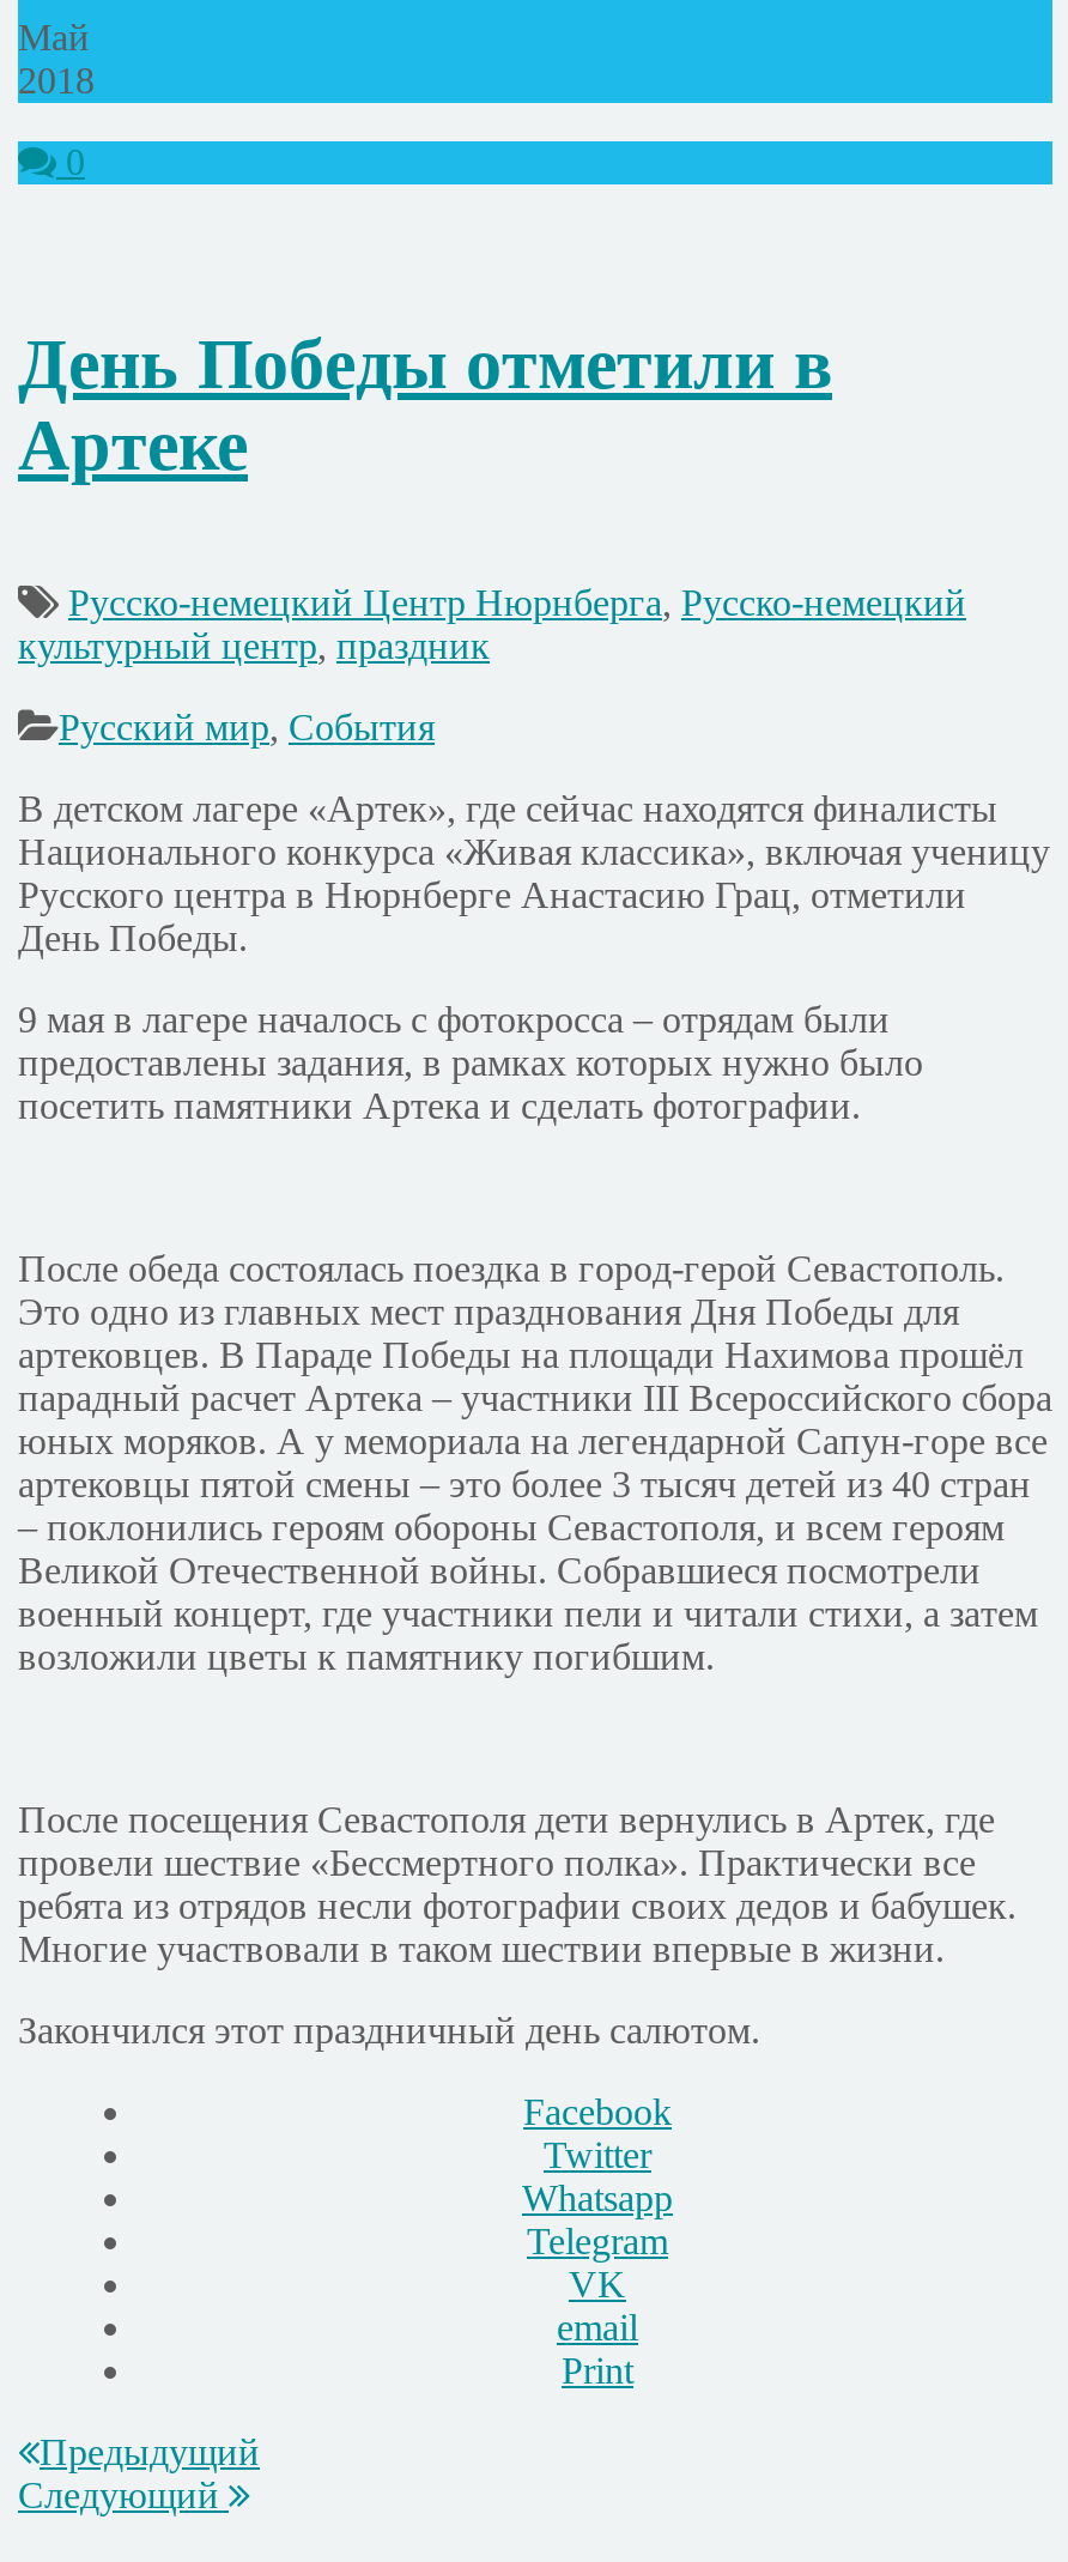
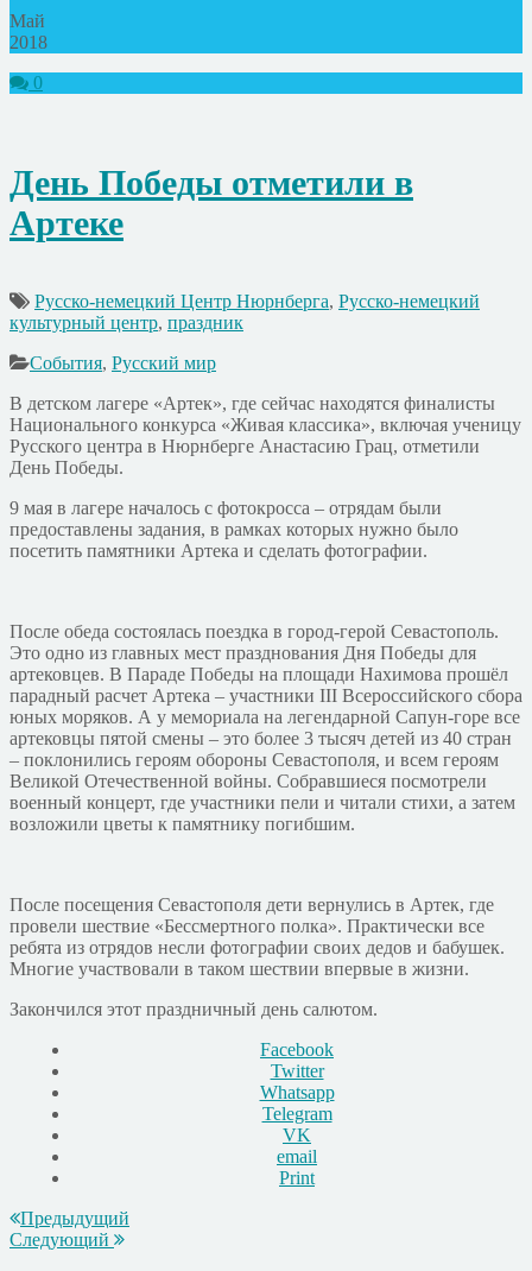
[59,706,435,747] Русский мир, События -> [30,353,216,373] События, Русский мир

